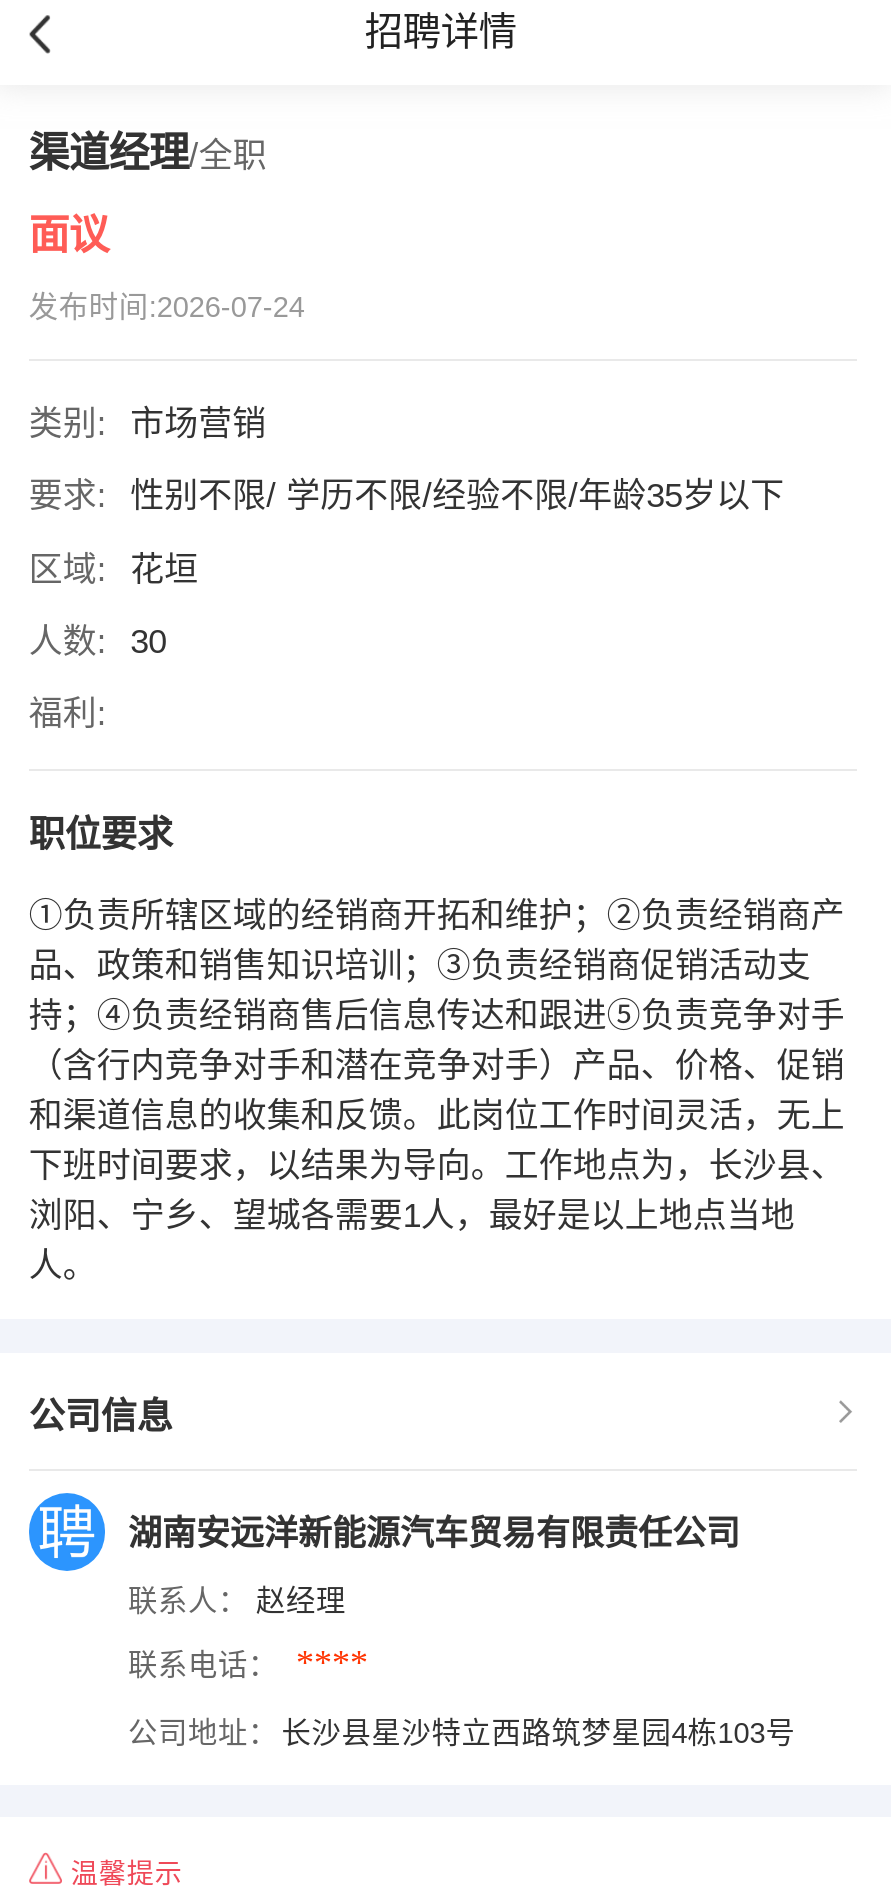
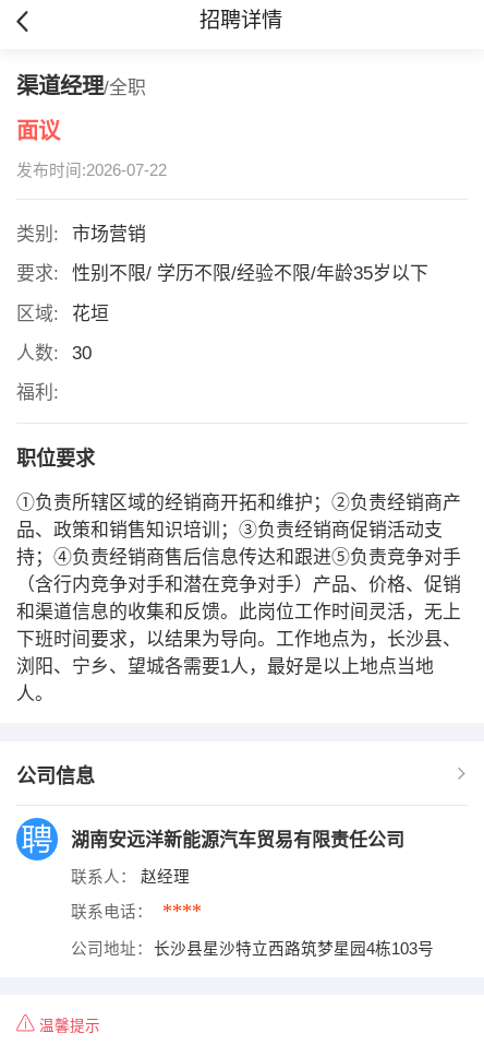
[29,291,305,323] 发布时间:2026-07-24 -> [16,162,167,179] 发布时间:2026-07-22

